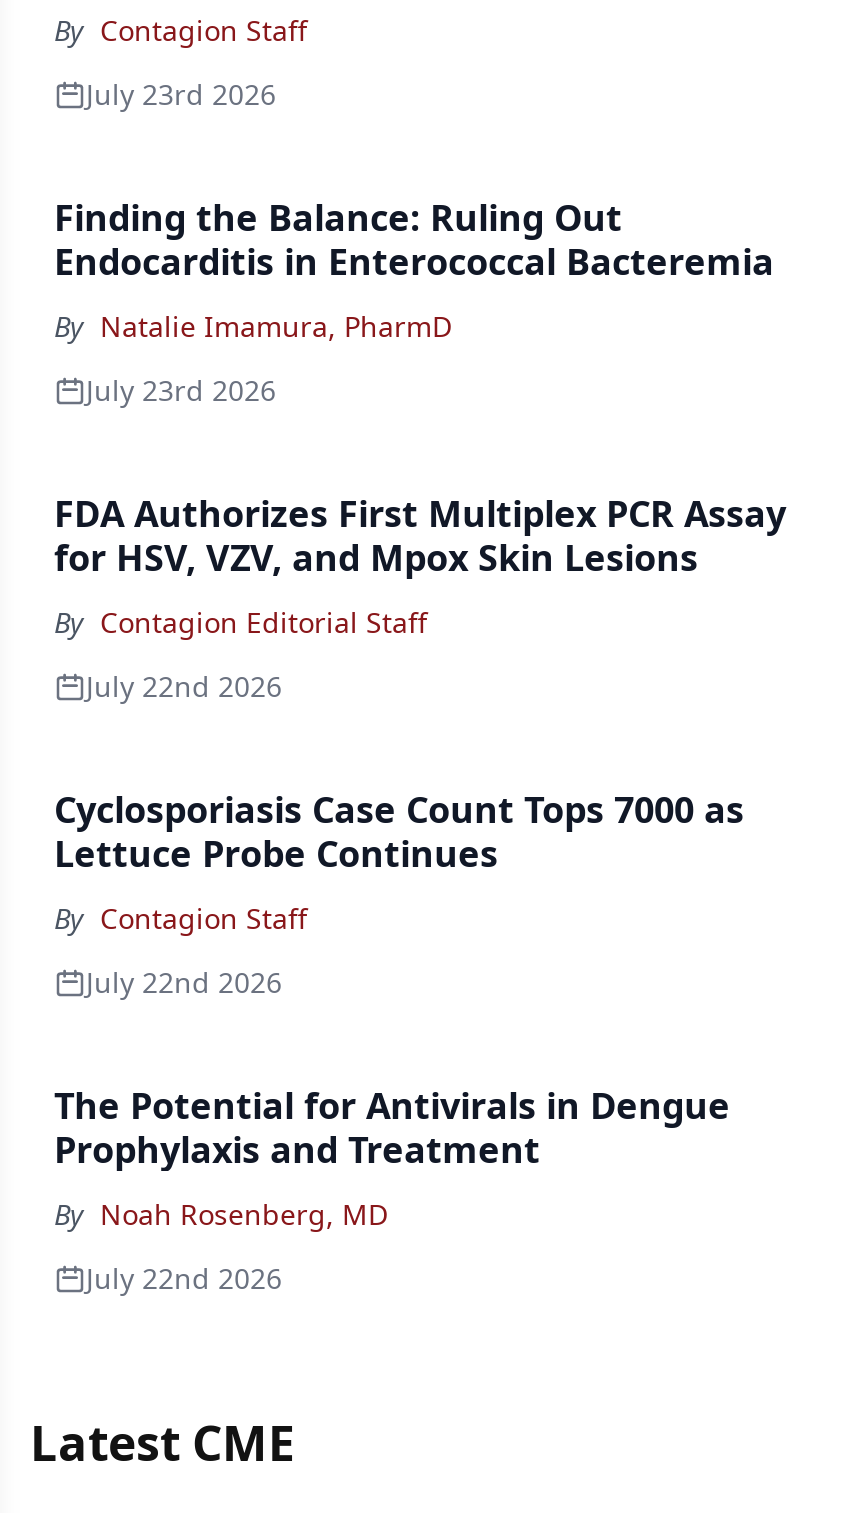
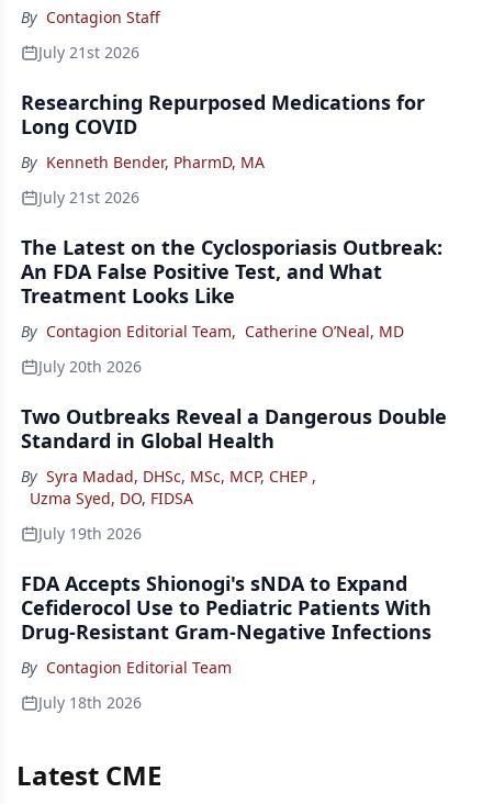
[86,75,276,113] July 23rd 2026 -> [38,42,139,63] July 21st 2026
[54,193,774,285] Finding the Balance: Ruling Out | Endocarditis in Enterococcal Bacteremia -> [21,89,425,139] Researching Repurposed Medications for | Long COVID
[54,307,452,345] By Natalie Imamura, PharmD -> [21,152,265,172] By Kenneth Bender, PharmD, MA
[86,371,276,409] July 23rd 2026 -> [38,187,139,208] July 21st 2026
[54,489,786,581] FDA Authorizes First Multiplex PCR Assay | for HSV, VZV, and Mpox Skin Lesions -> [21,234,442,309] The Latest on the Cyclosporiasis Outbreak: | An FDA False Positive Test, and What | Treatment Looks Like
[54,603,428,641] By Contagion Editorial Staff -> [21,321,404,342] By Contagion Editorial Team, Catherine O’Neal, MD
[86,667,282,705] July 22nd 2026 -> [38,356,142,377] July 20th 2026
[54,785,744,877] Cyclosporiasis Case Count Tops 7000 as | Lettuce Probe Continues -> [21,403,447,454] Two Outbreaks Reveal a Dangerous Double | Standard in Global Health
[54,899,308,937] By Contagion Staff -> [21,466,316,509] By Syra Madad, DHSc, MSc, MCP, CHEP, | Uzma Syed, DO, FIDSA
[86,963,282,1001] July 22nd 2026 -> [38,523,142,544] July 19th 2026
[54,1081,730,1173] The Potential for Antivirals in Dengue | Prophylaxis and Treatment -> [21,570,431,645] FDA Accepts Shionogi's sNDA to Expand | Cefiderocol Use to Pediatric Patients With | Drug-Resistant Gram-Negative Infections
[54,1195,388,1233] By Noah Rosenberg, MD -> [21,657,232,678] By Contagion Editorial Team
[86,1259,282,1297] July 22nd 2026 -> [38,692,142,713] July 18th 2026

